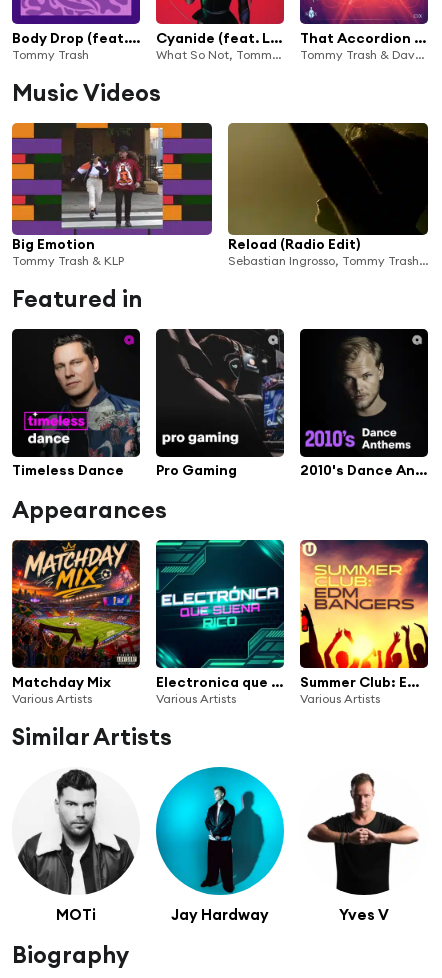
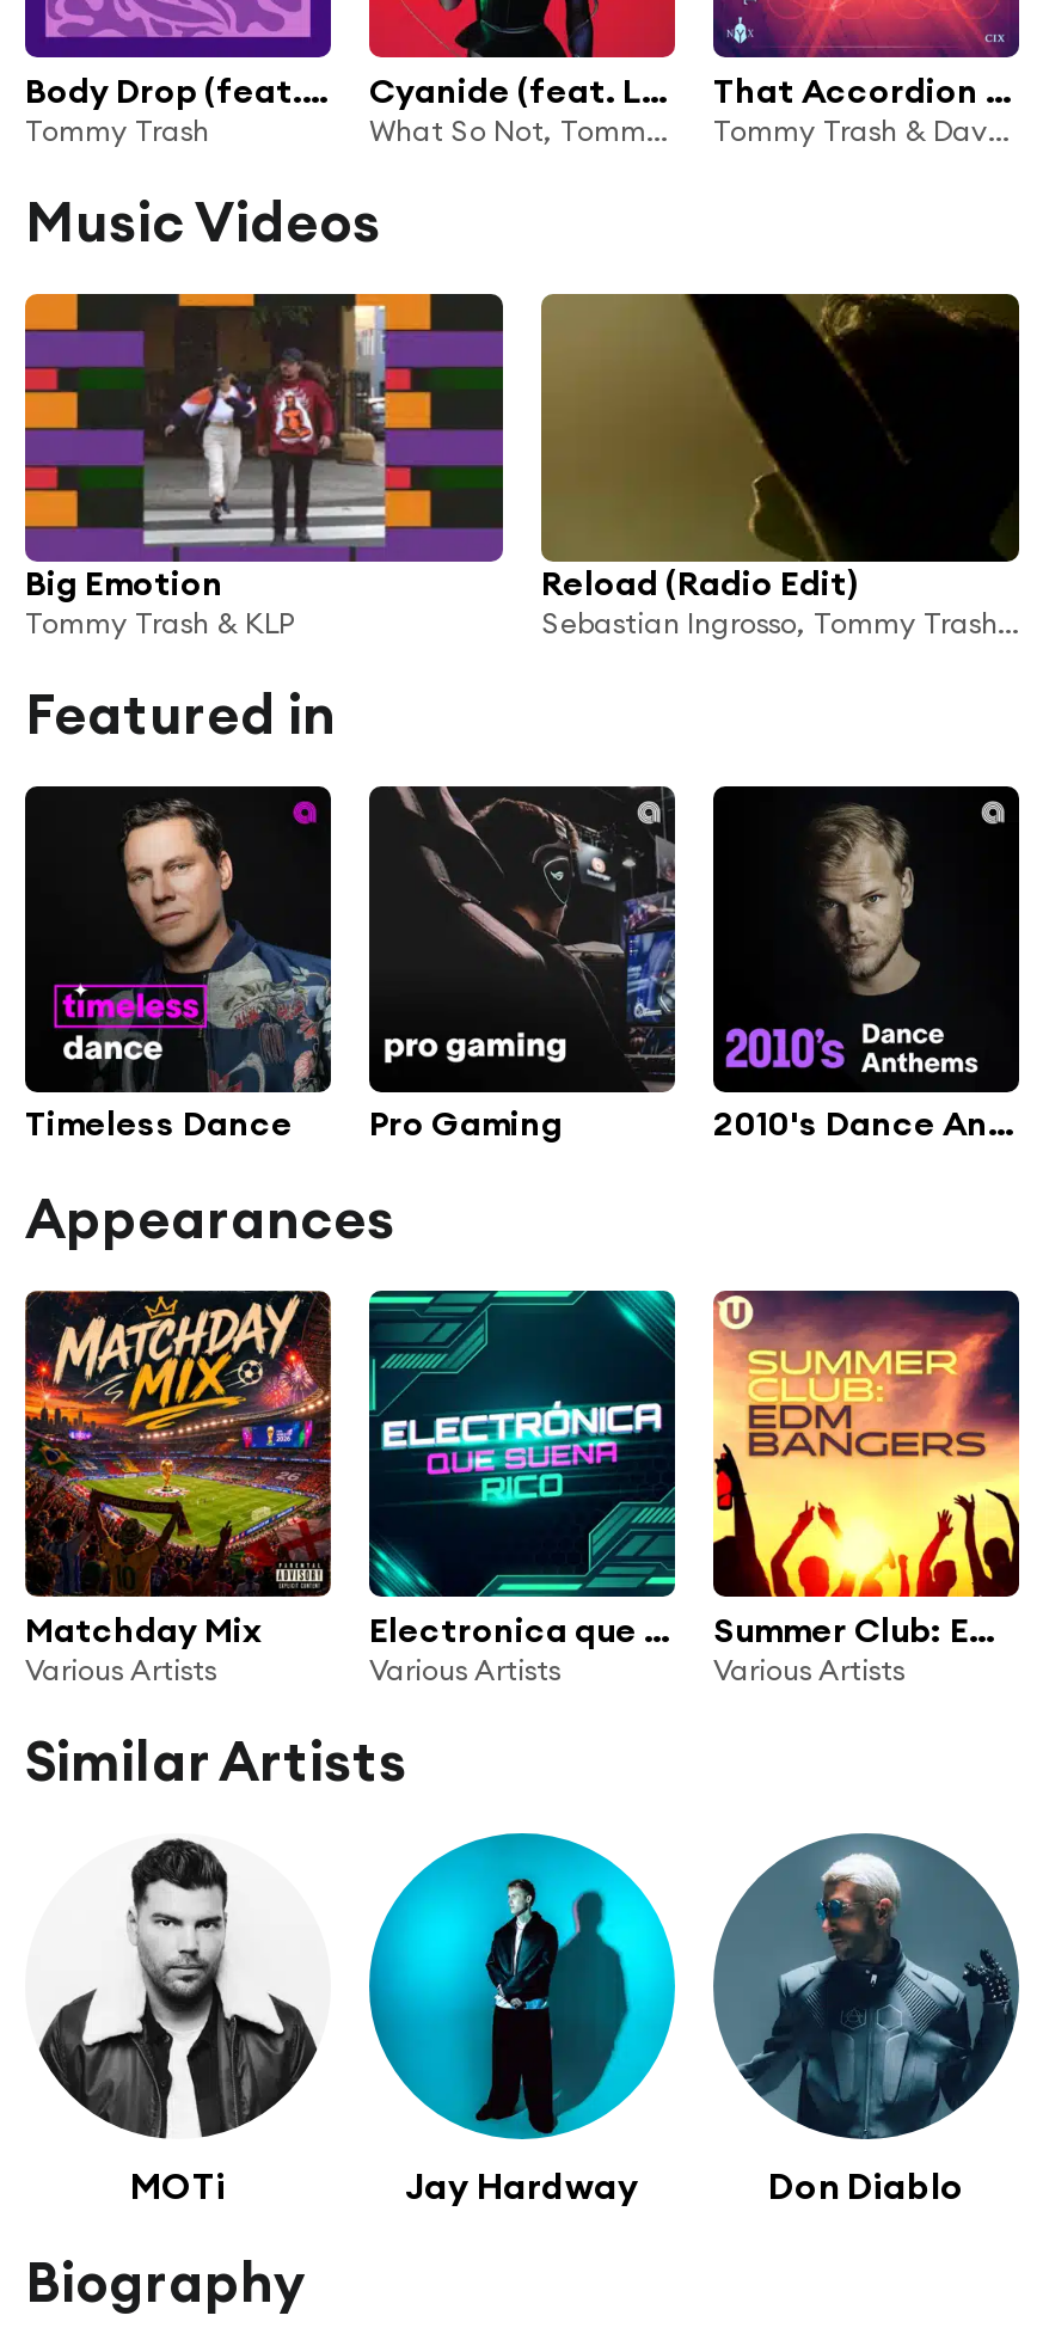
[300,767,428,923] [image] | Yves V -> [711,1831,1021,2207] [image] | Don Diablo

